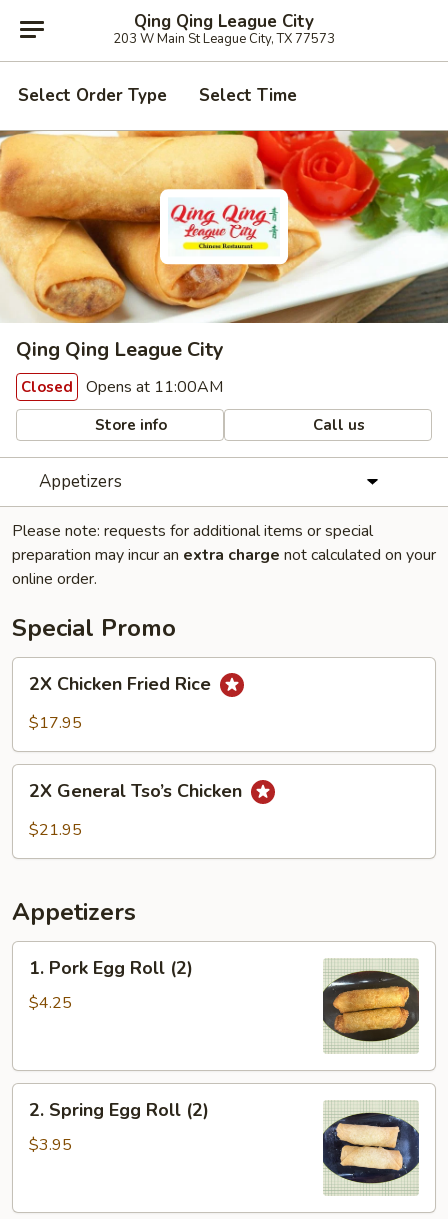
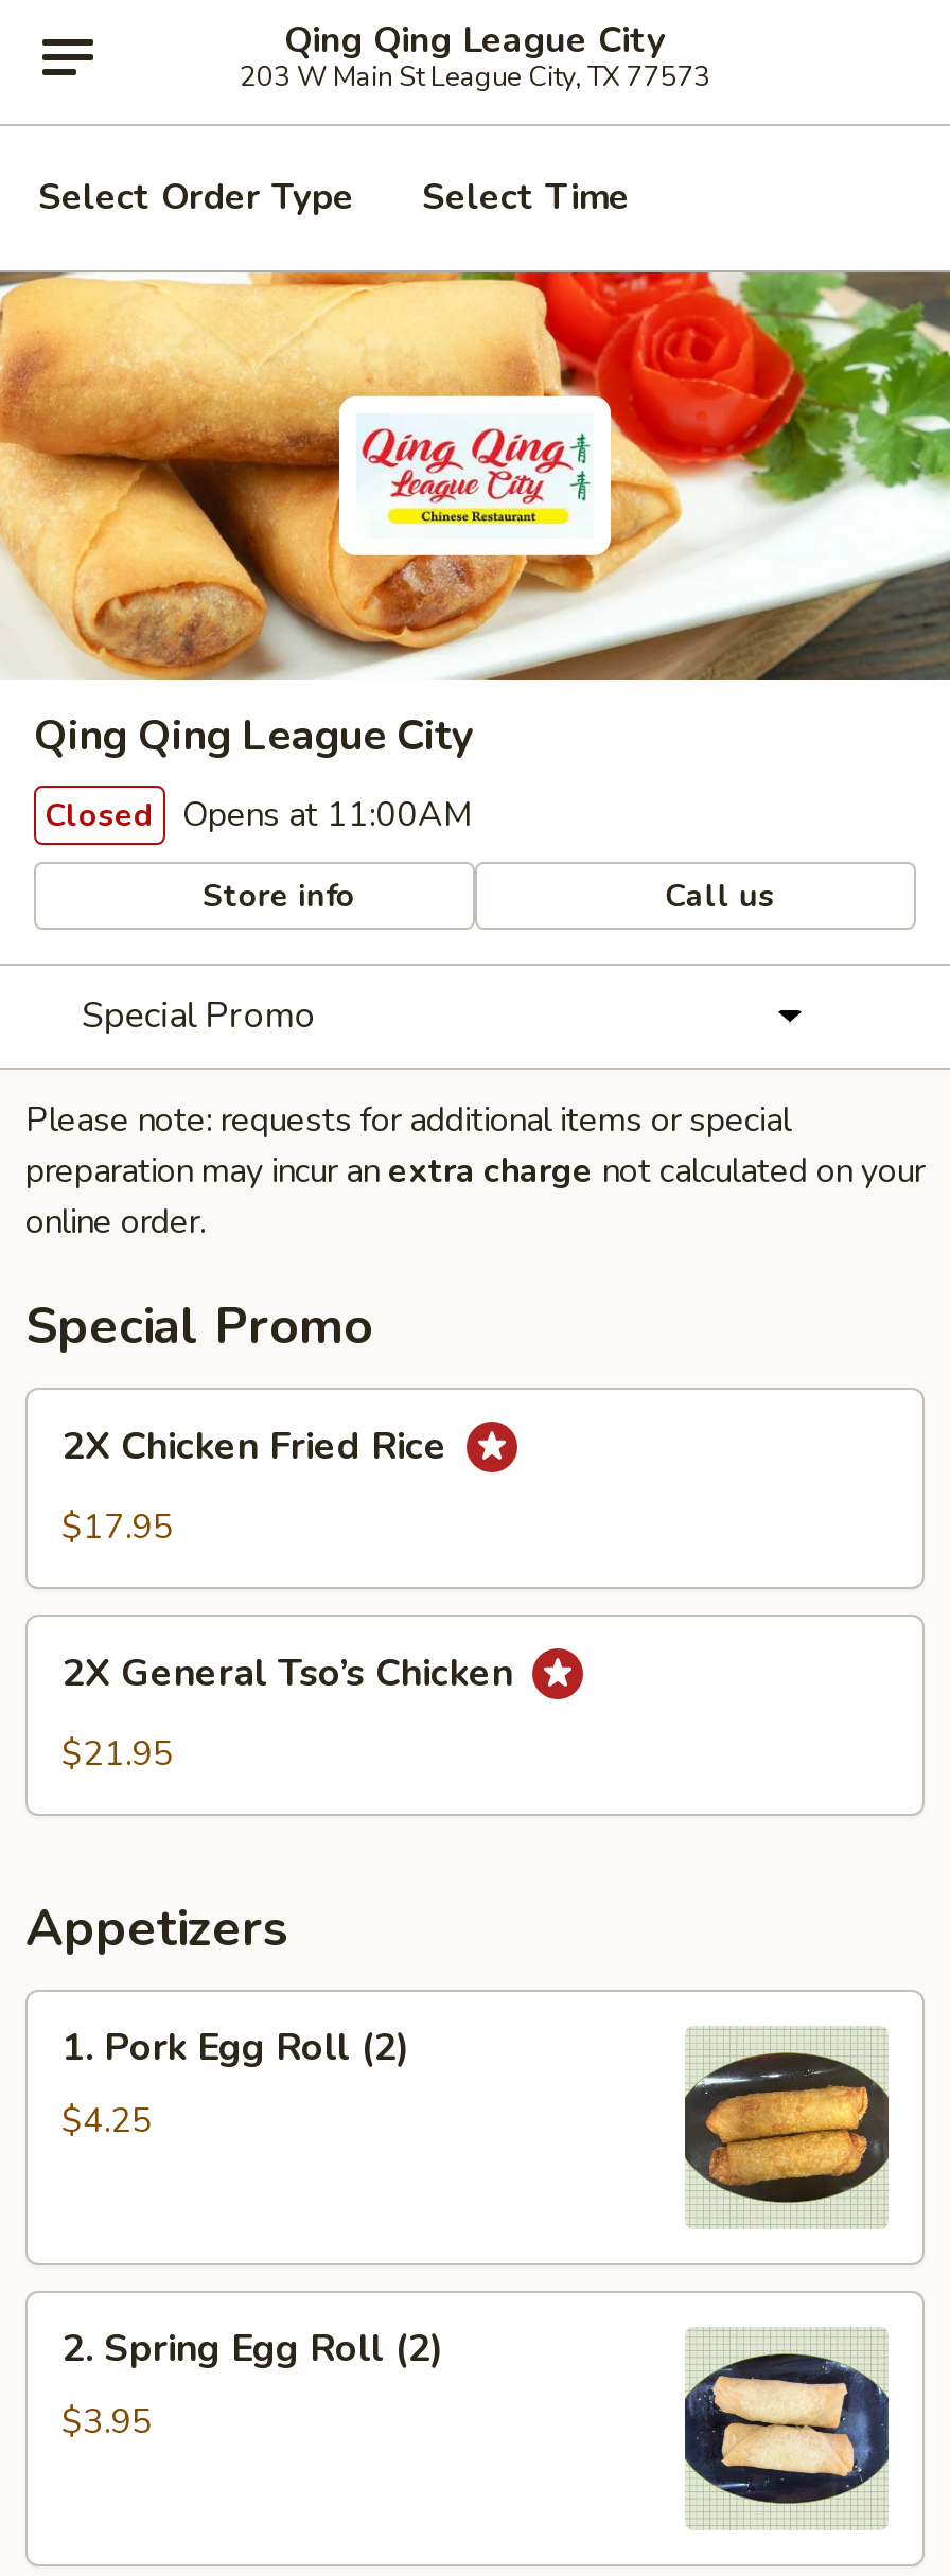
[39,470,122,493] Appetizers -> [82,991,315,1040] Special Promo

